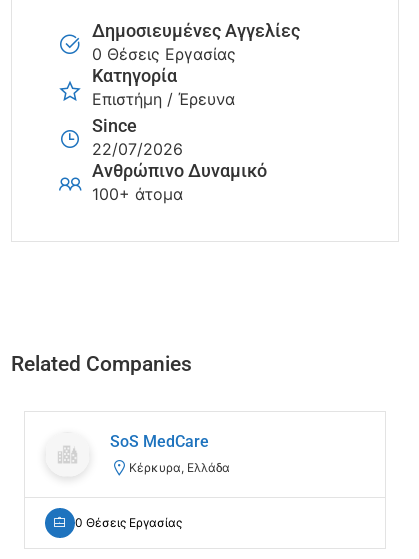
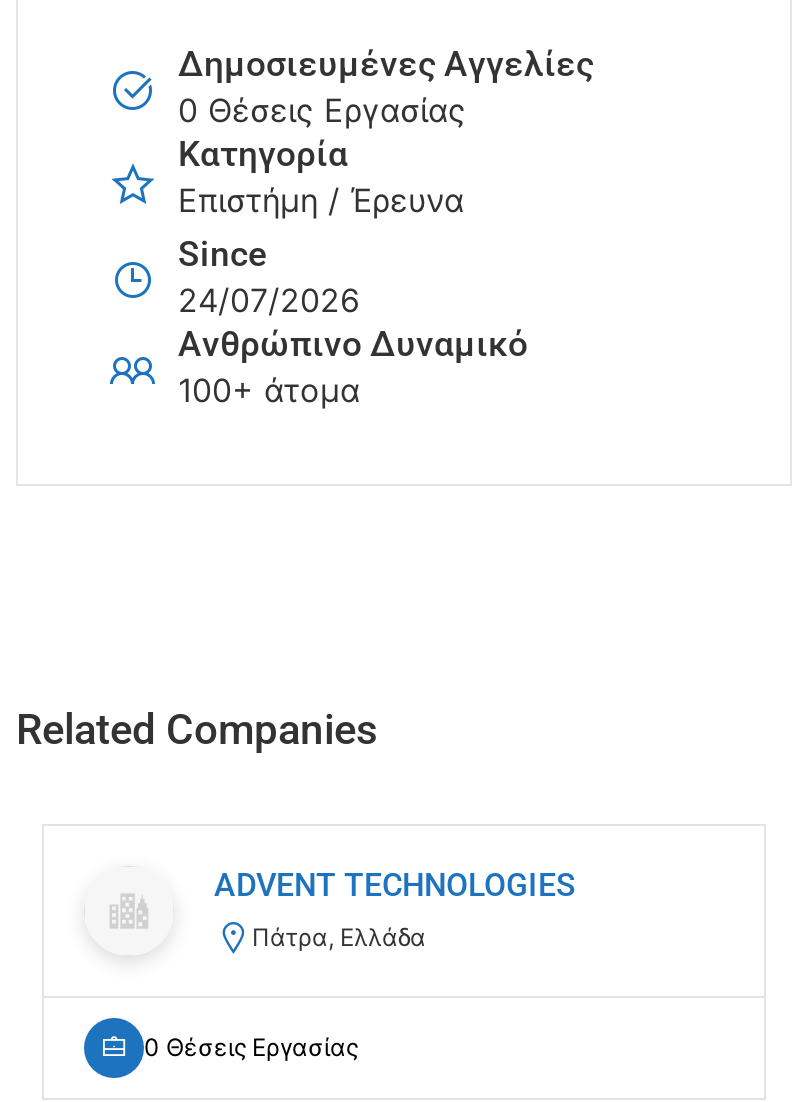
[92,139,183,159] 22/07/2026 -> [178,280,360,320] 24/07/2026
[110,432,230,475] SoS MedCare | Κέρκυρα, Ελλάδα -> [214,866,576,951] ADVENT TECHNOLOGIES | Πάτρα, Ελλάδα

